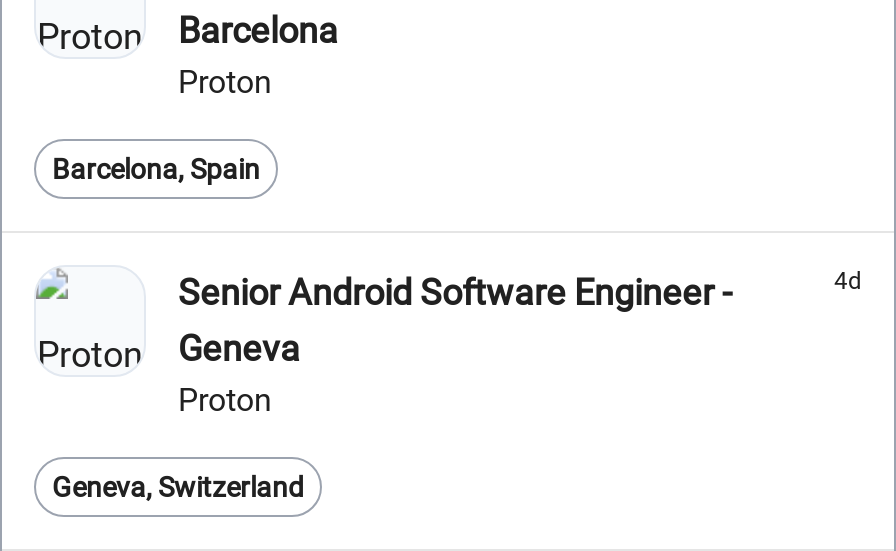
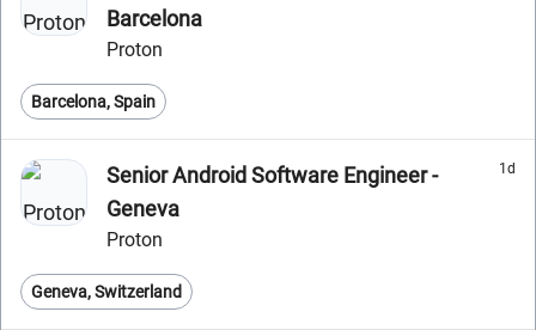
[834,267,862,295] 4d -> [499,160,516,177] 1d

